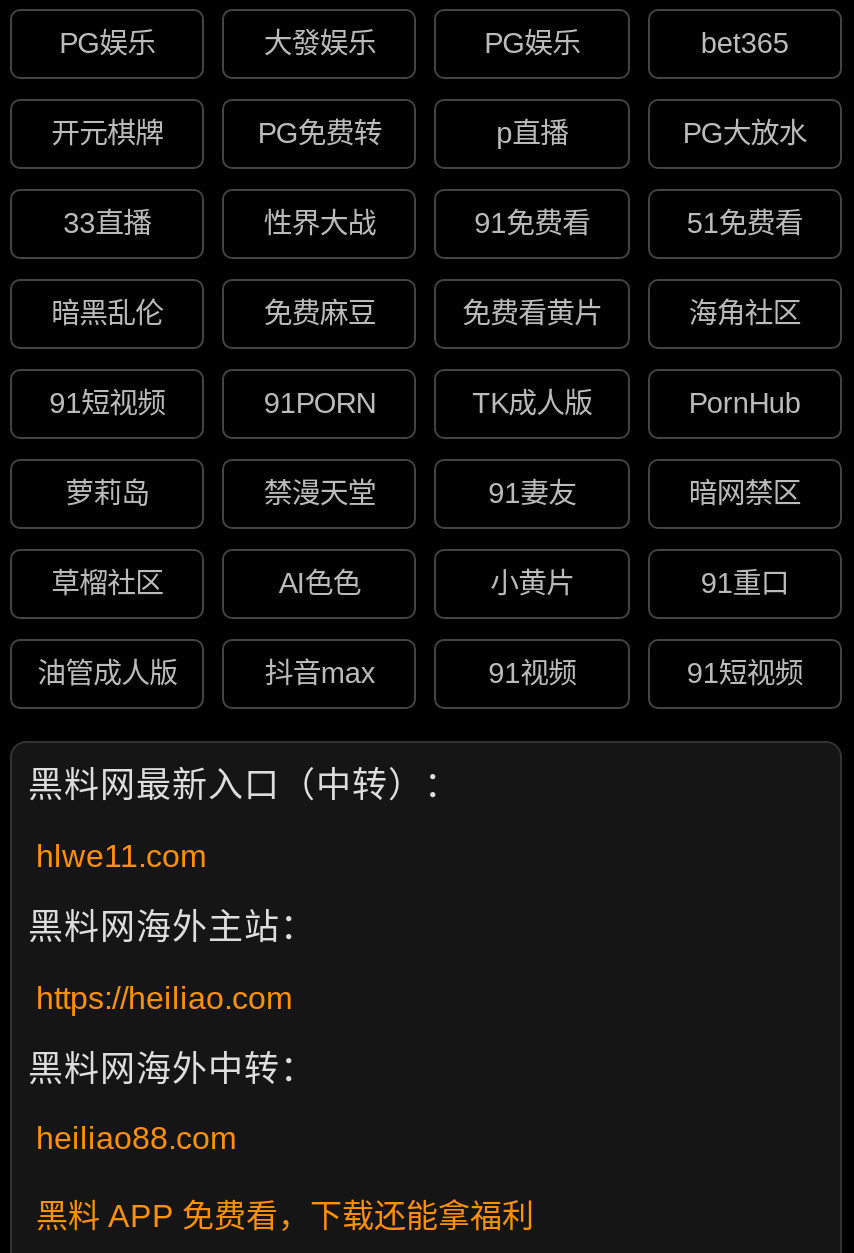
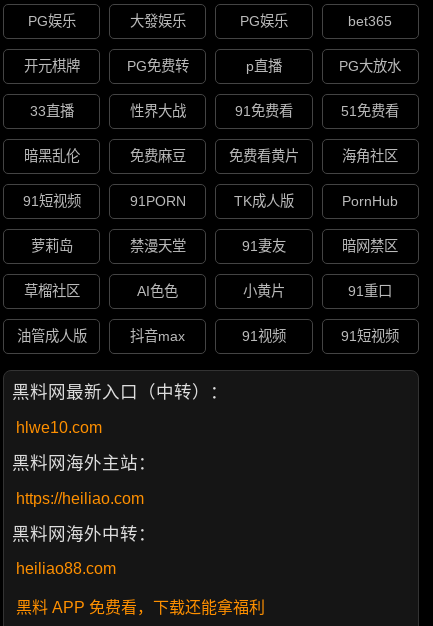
[36,839,206,873] hlwe11.com -> [16,419,102,436] hlwe10.com

